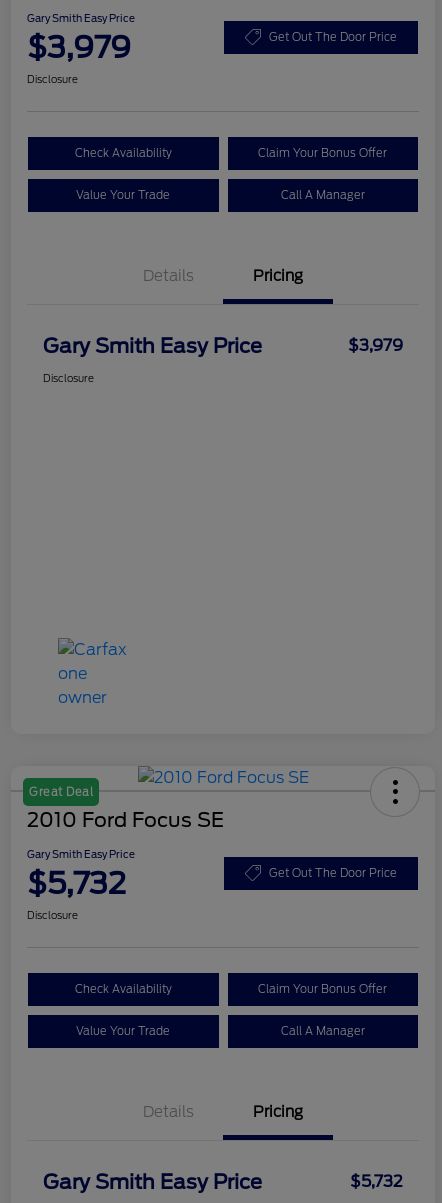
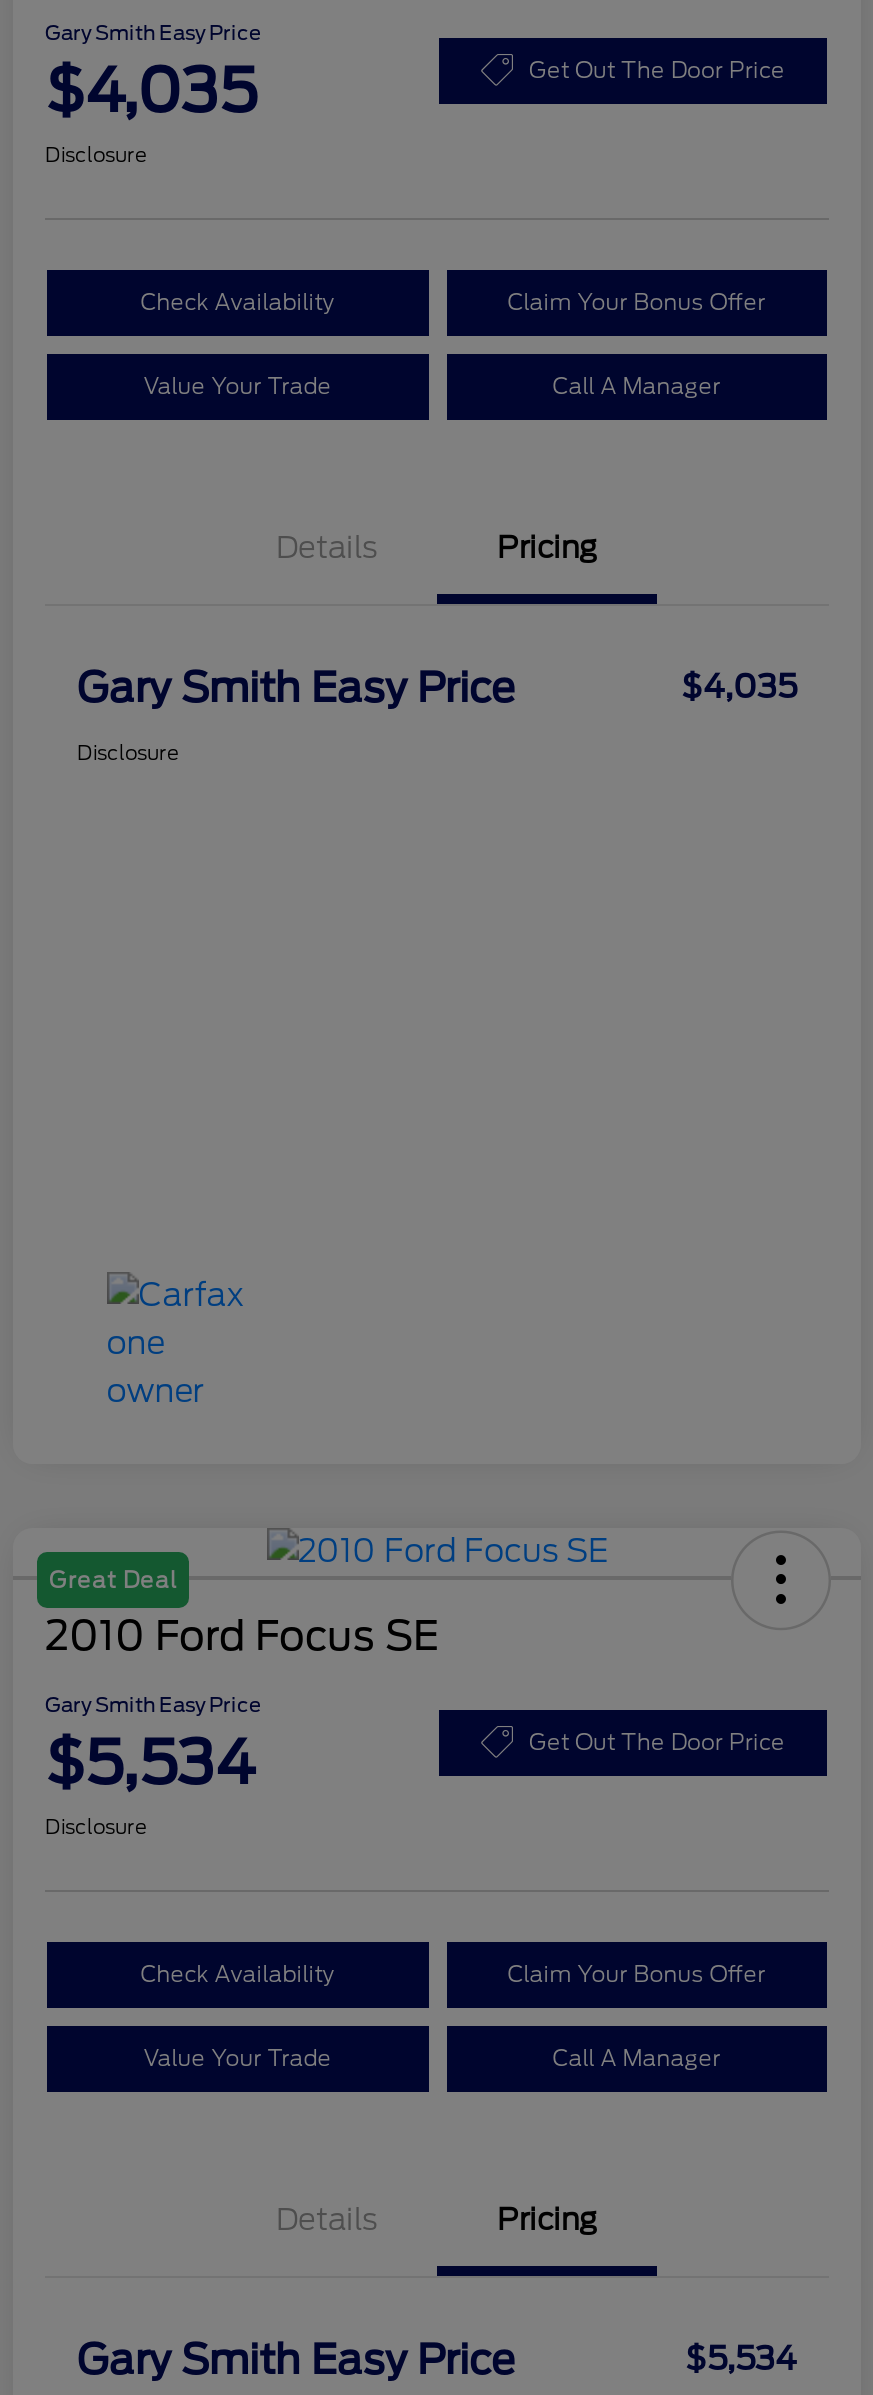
[27,29,131,65] $3,979 -> [45,54,257,126] $4,035
[348,336,403,355] $3,979 -> [681,668,797,706] $4,035
[27,865,126,901] $5,732 -> [45,1726,255,1798] $5,534
[350,1172,403,1191] $5,732 -> [685,2340,797,2378] $5,534

